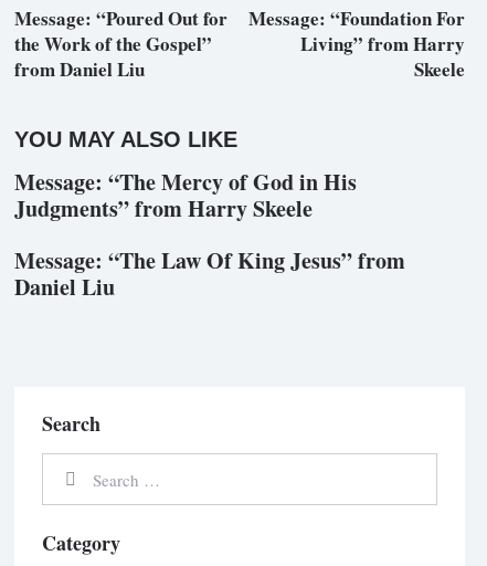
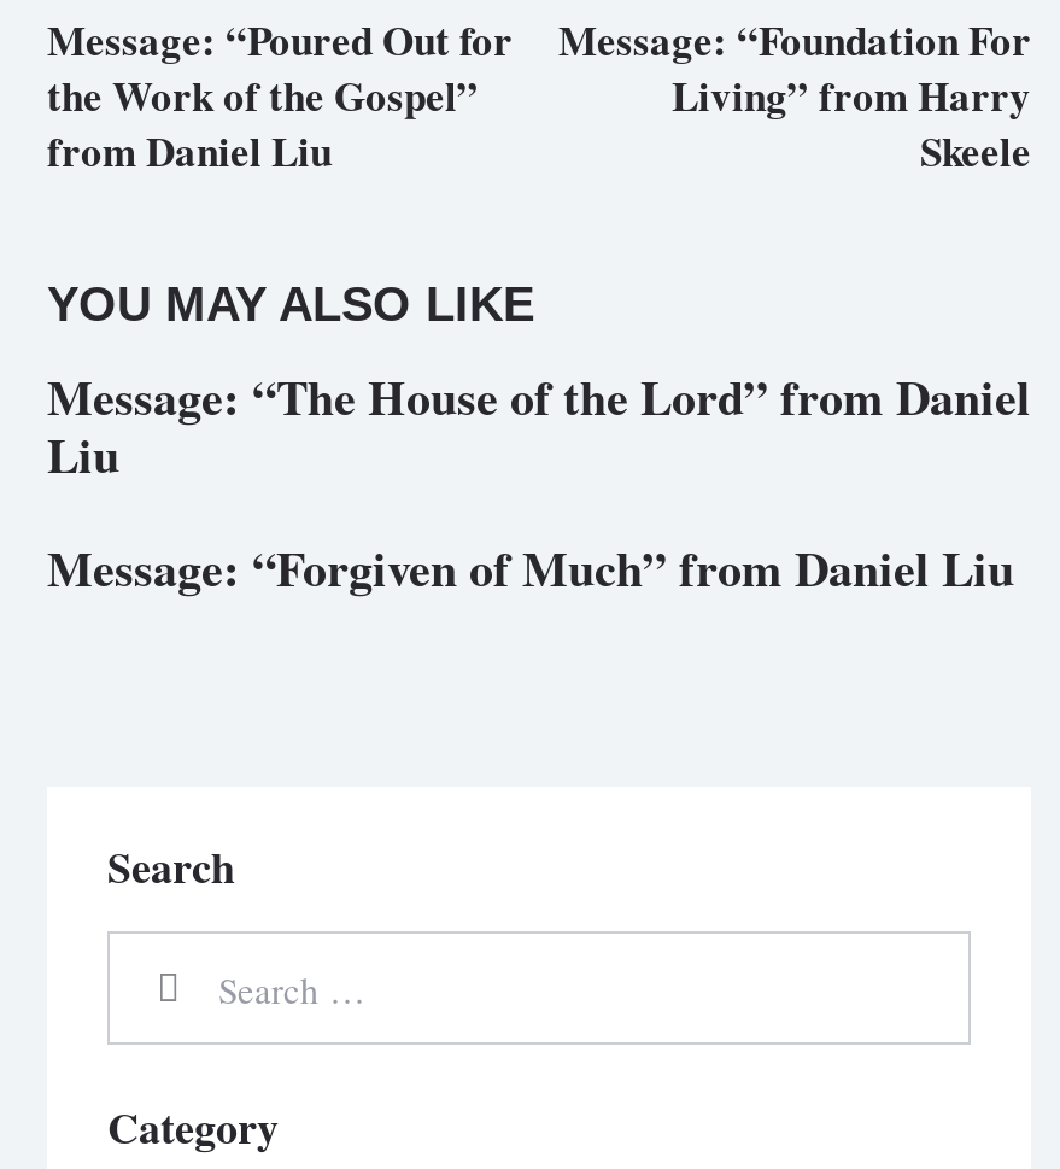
[14,166,357,225] Message: “The Mercy of God in His | Judgments” from Harry Skeele -> [47,363,1031,491] Message: “The House of the Lord” from Daniel | Liu
[14,245,405,303] Message: “The Law Of King Jesus” from | Daniel Liu -> [47,534,1014,604] Message: “Forgiven of Much” from Daniel Liu

